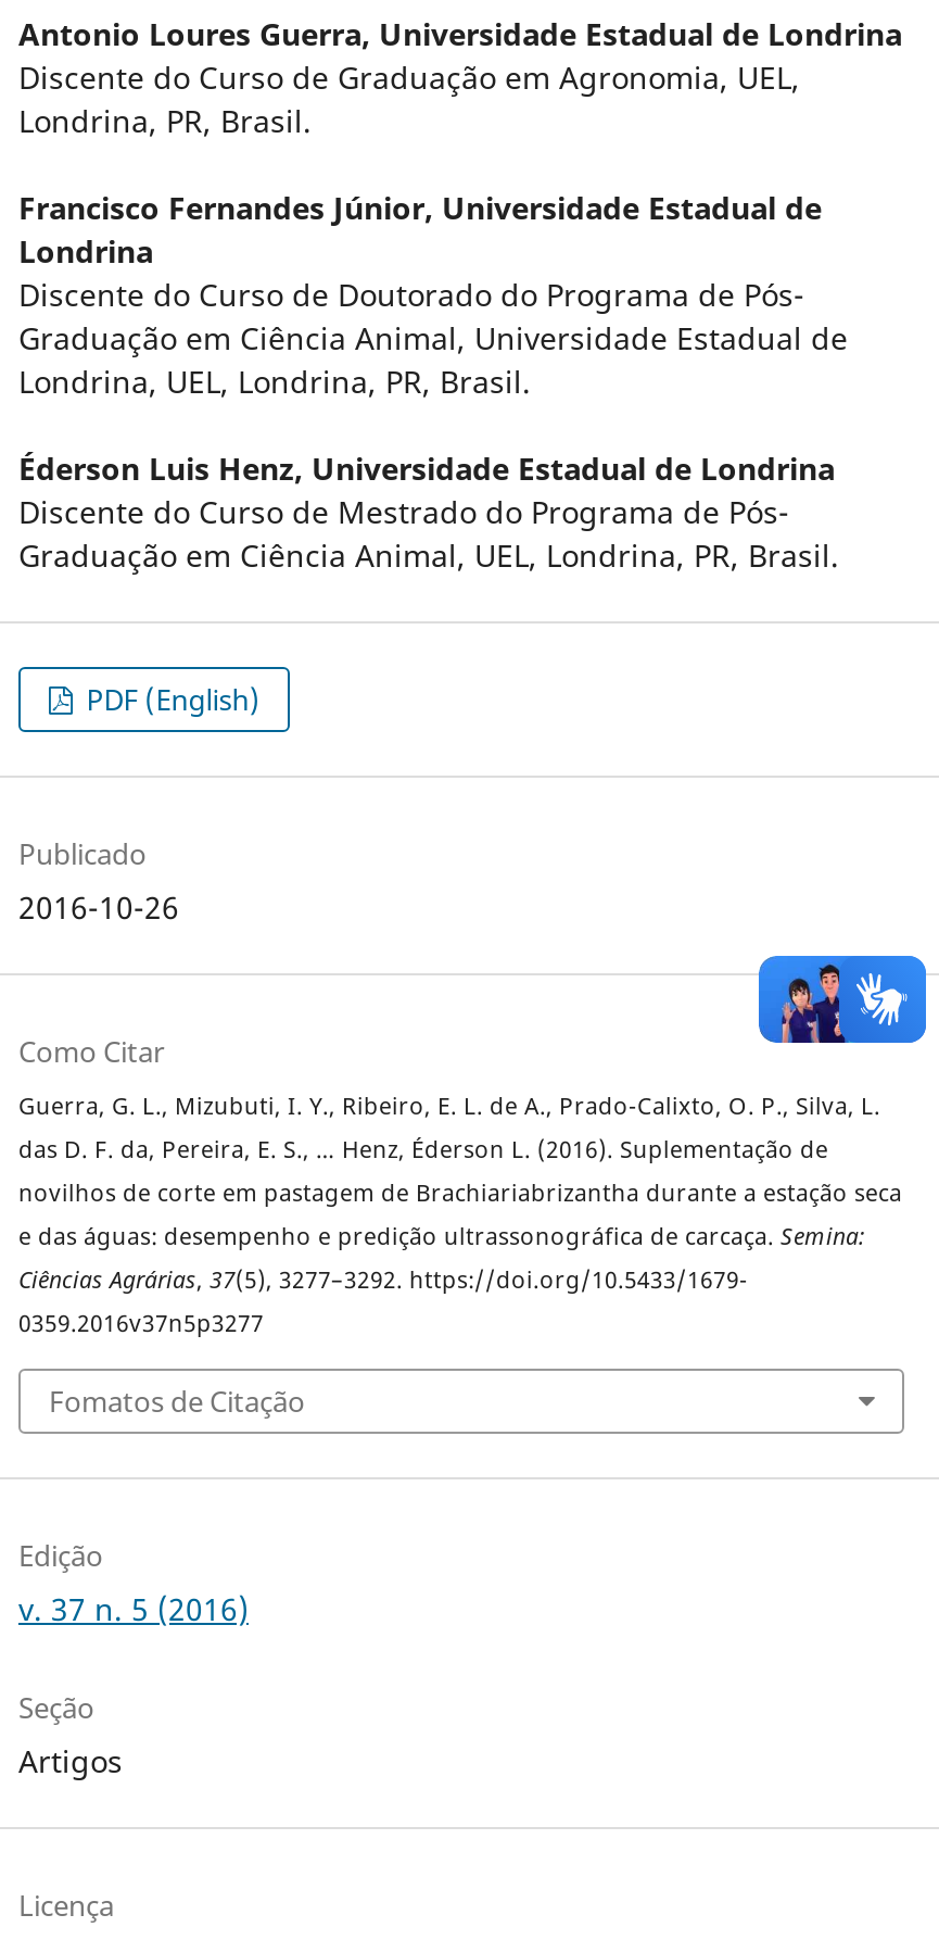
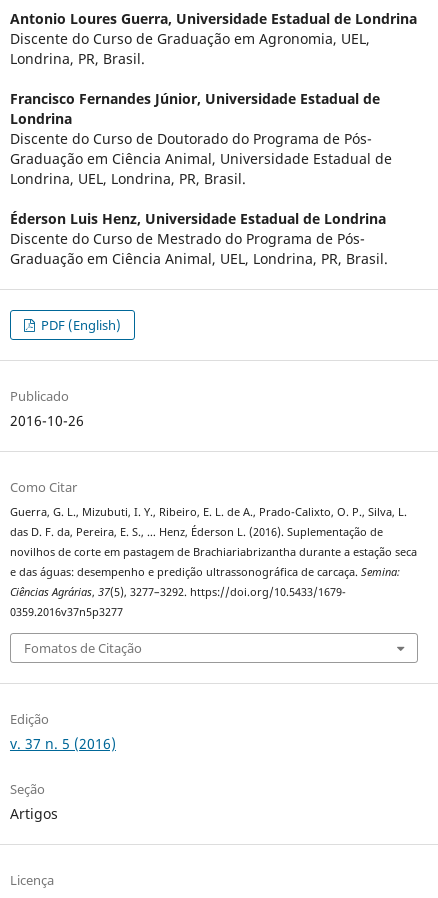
[757,954,928,1045] [image] -> none

